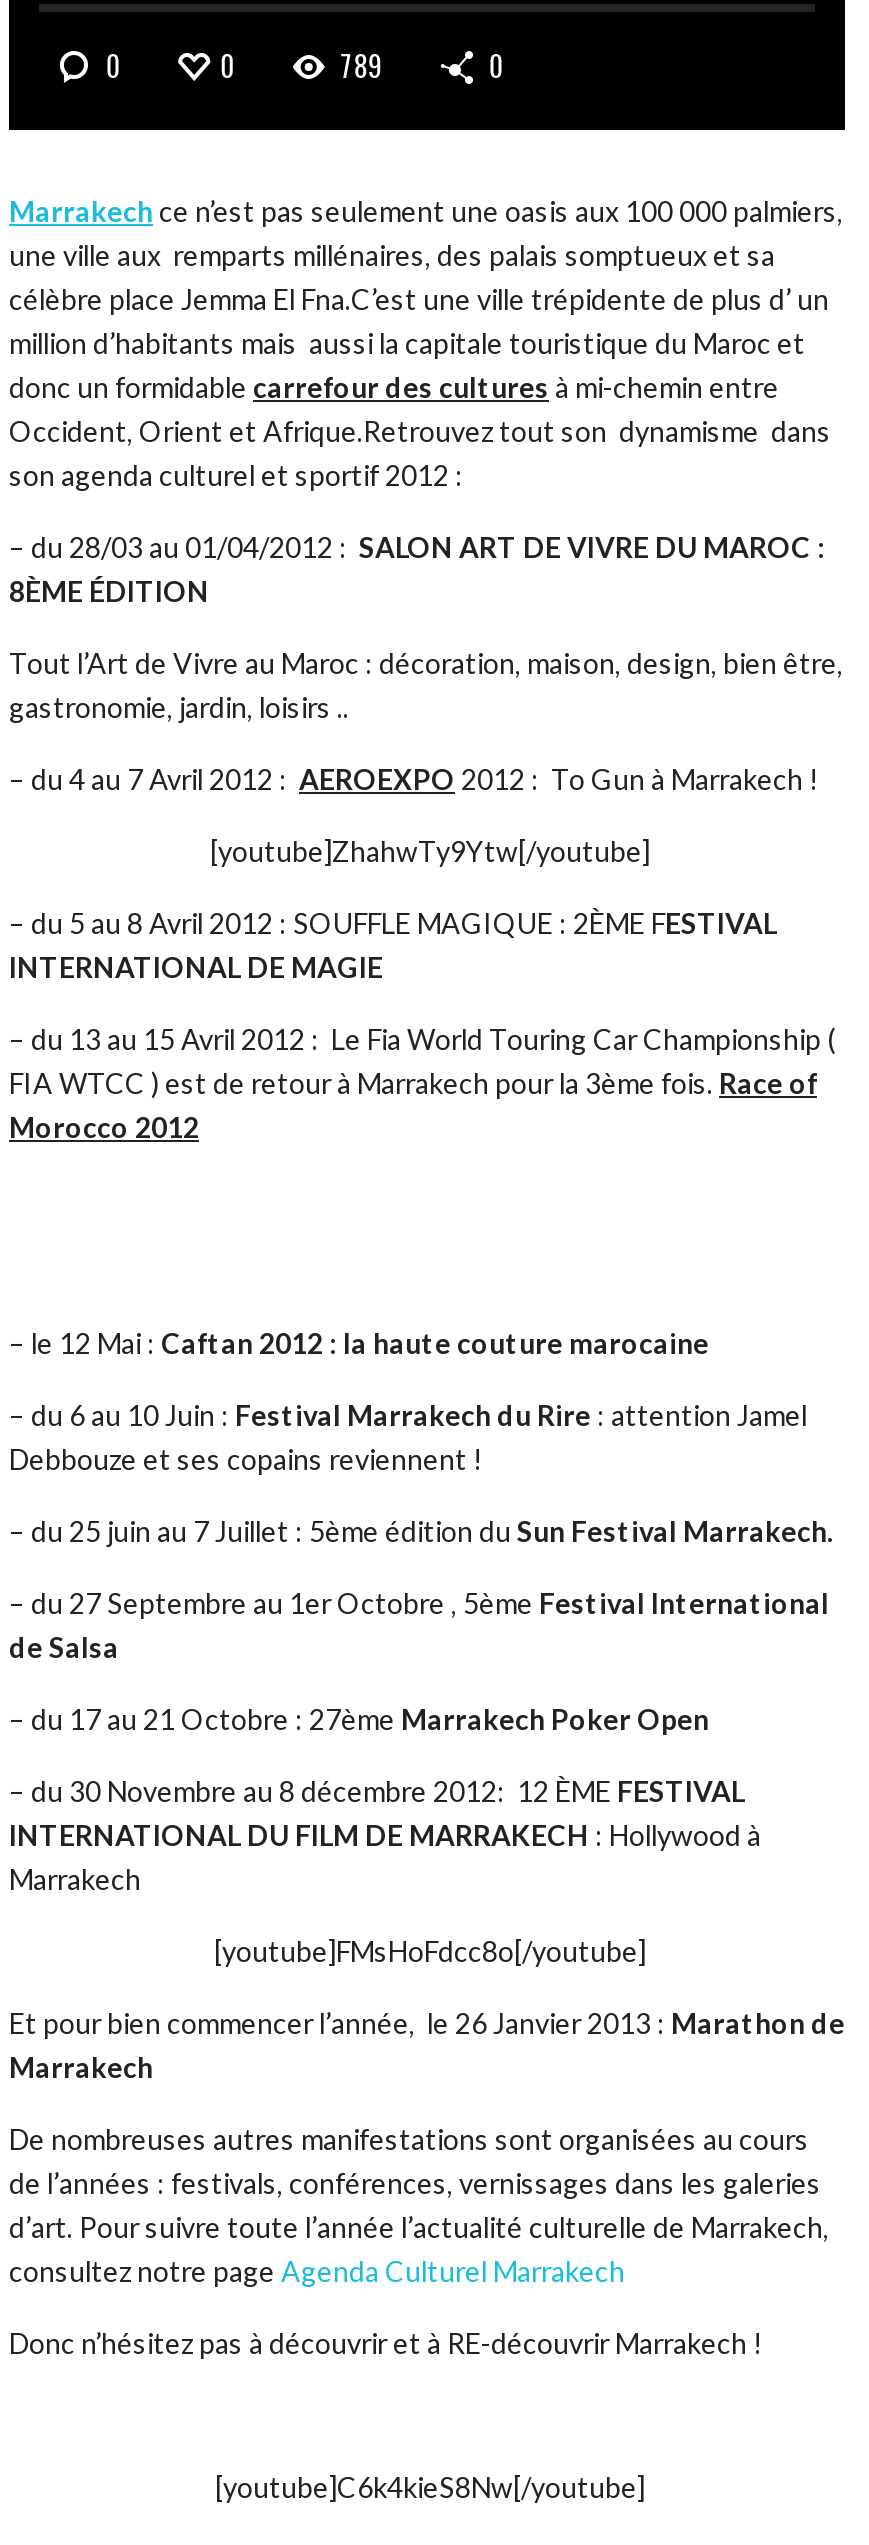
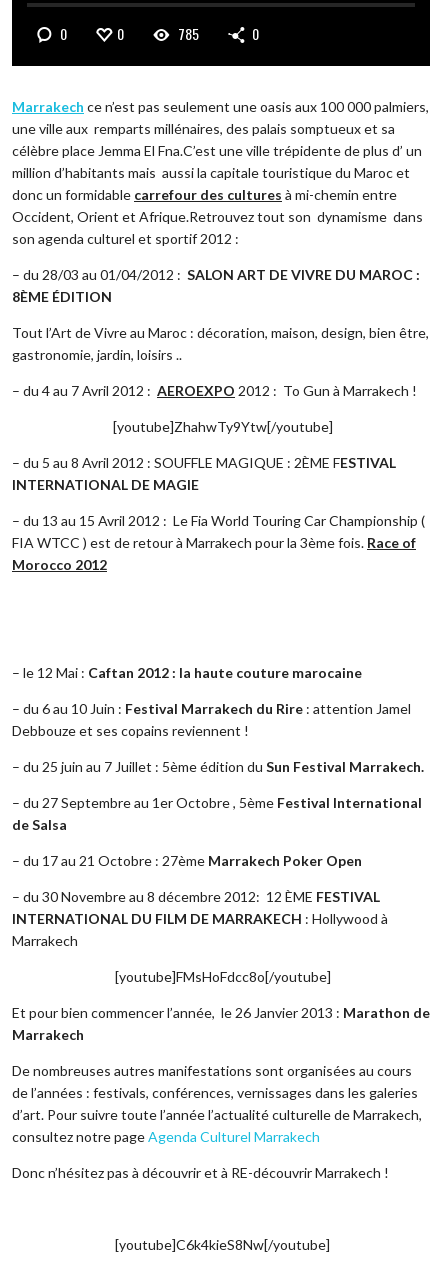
[340,44,382,86] 789 -> [178,23,199,44] 785

